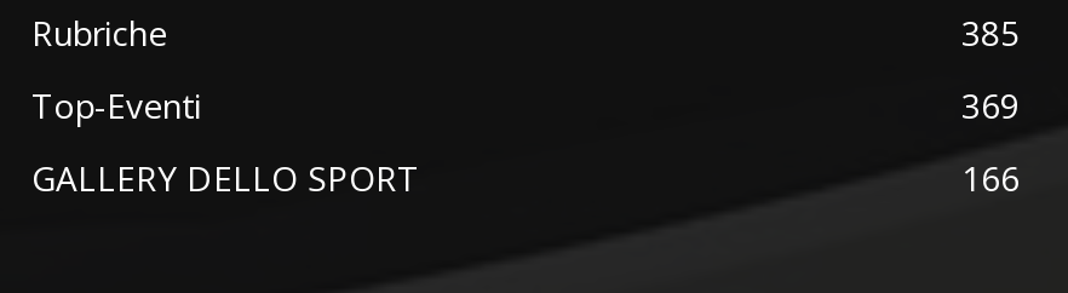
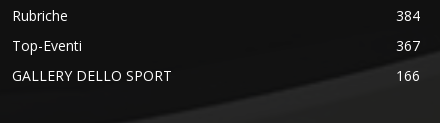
[961,10,1020,56] 385 -> [396,6,420,25] 384
[961,83,1020,129] 369 -> [396,36,420,55] 367

